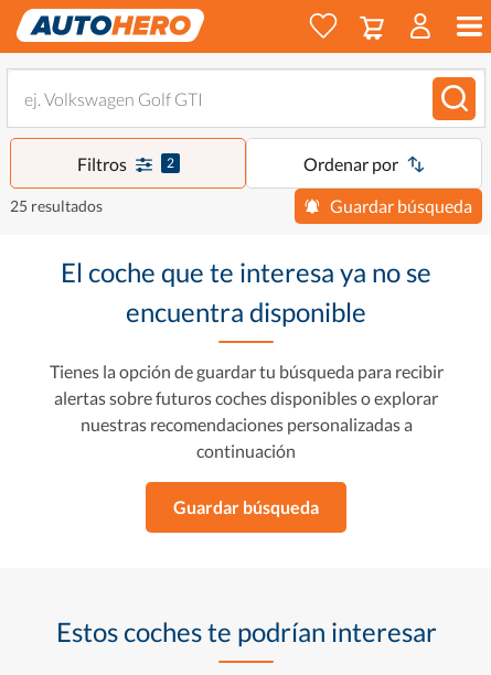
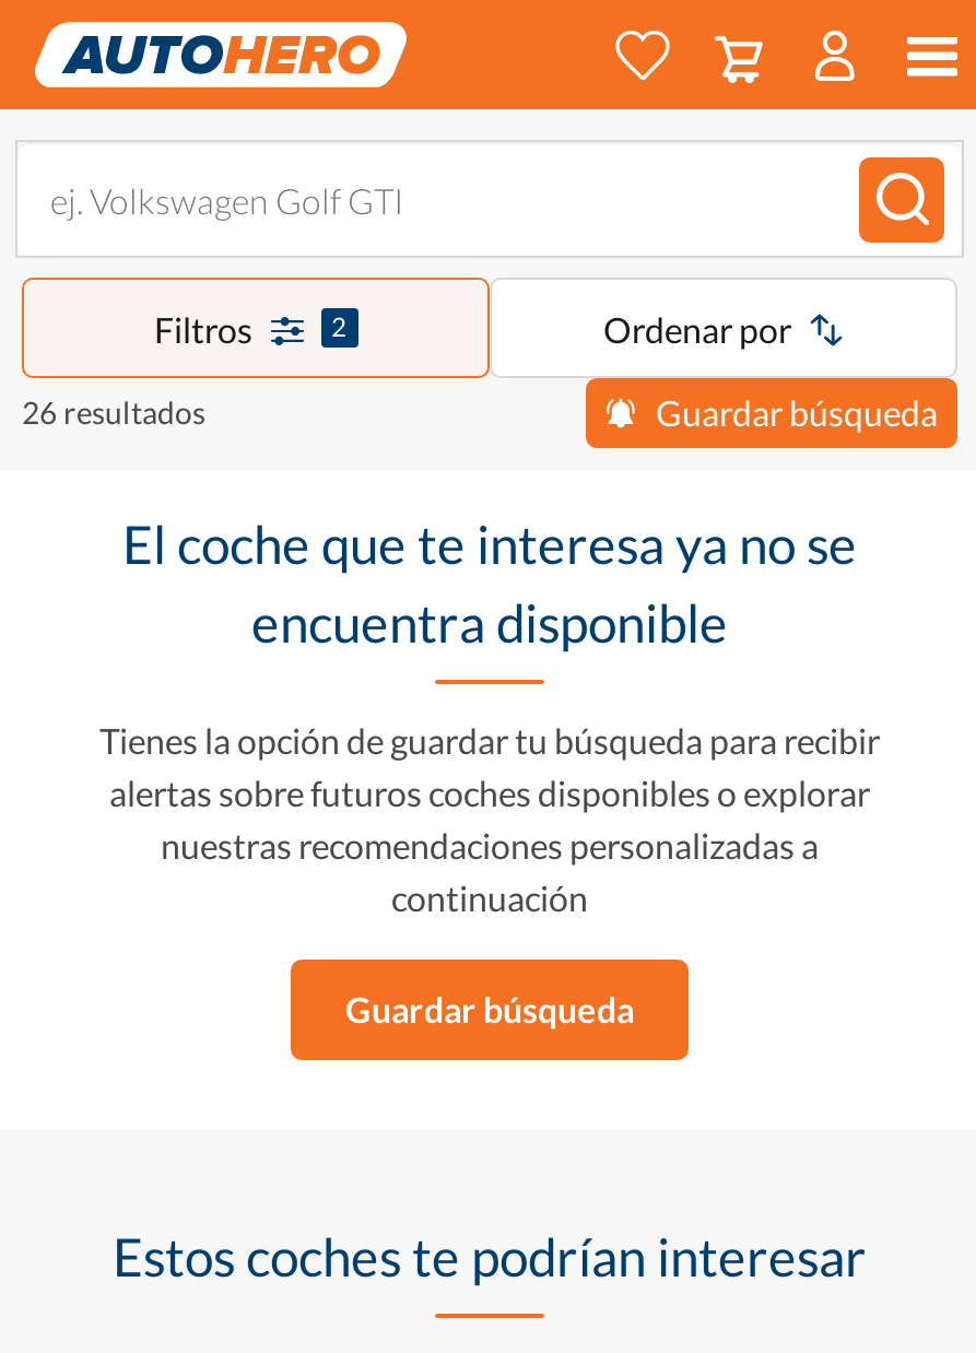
[10,196,103,215] 25 resultados -> [22,393,205,431] 26 resultados

